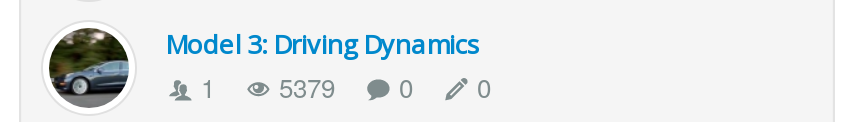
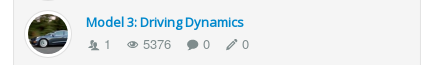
[193,68,491,106] 1 5379 0 0 -> [100,34,249,53] 1 5376 0 0

